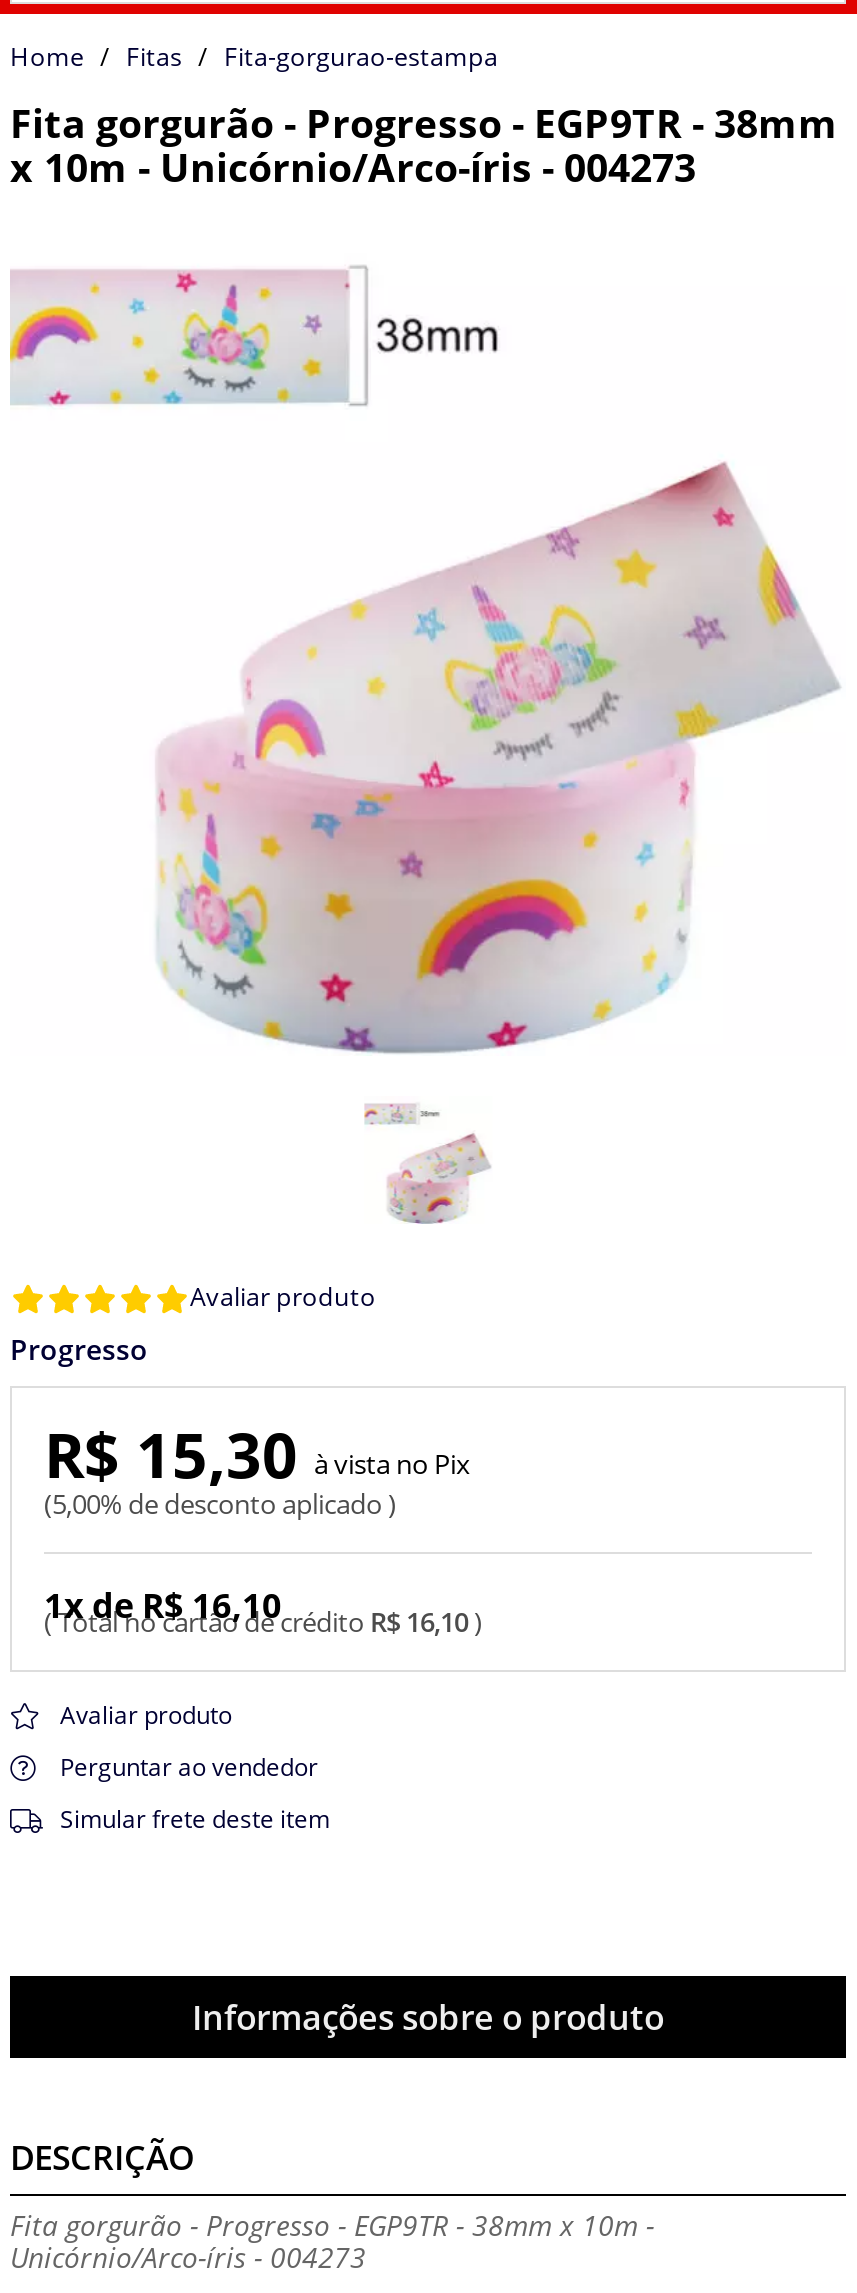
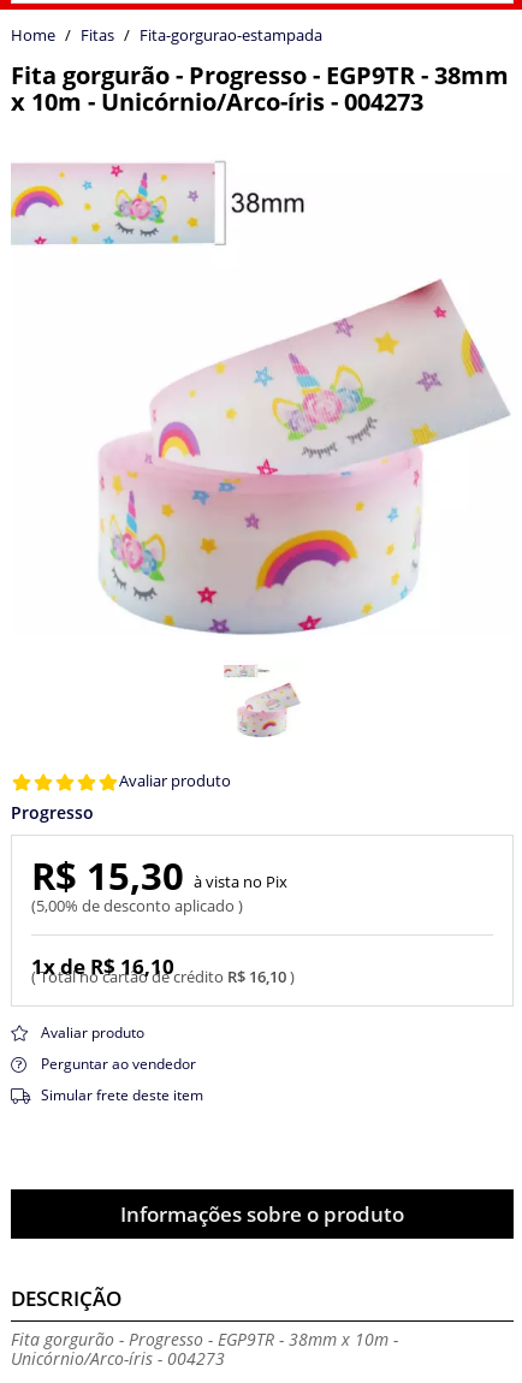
[238,40,498,74] fita-gorgurao-estampa -> [148,25,322,46] fita-gorgurao-estampada

